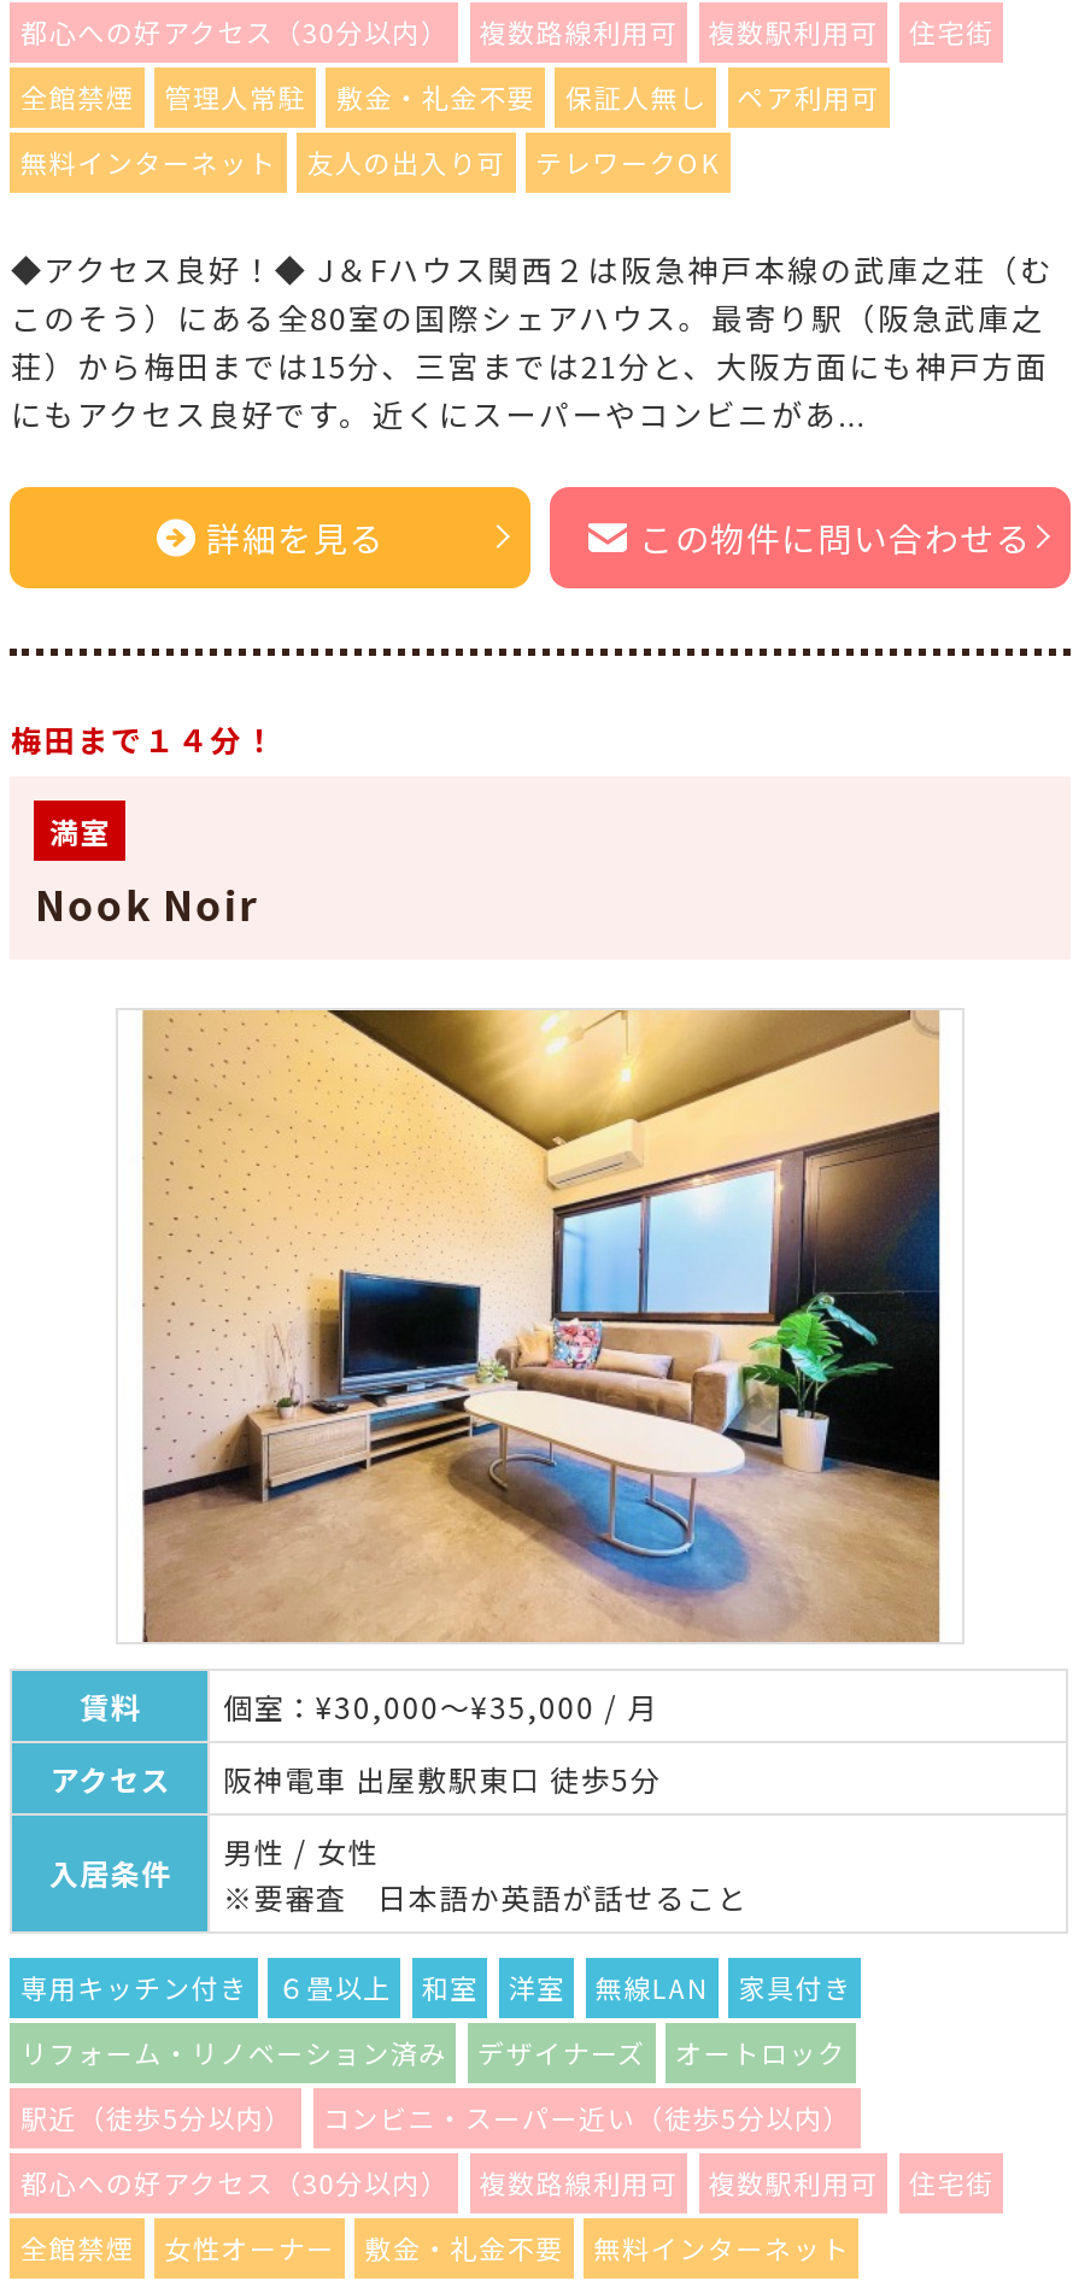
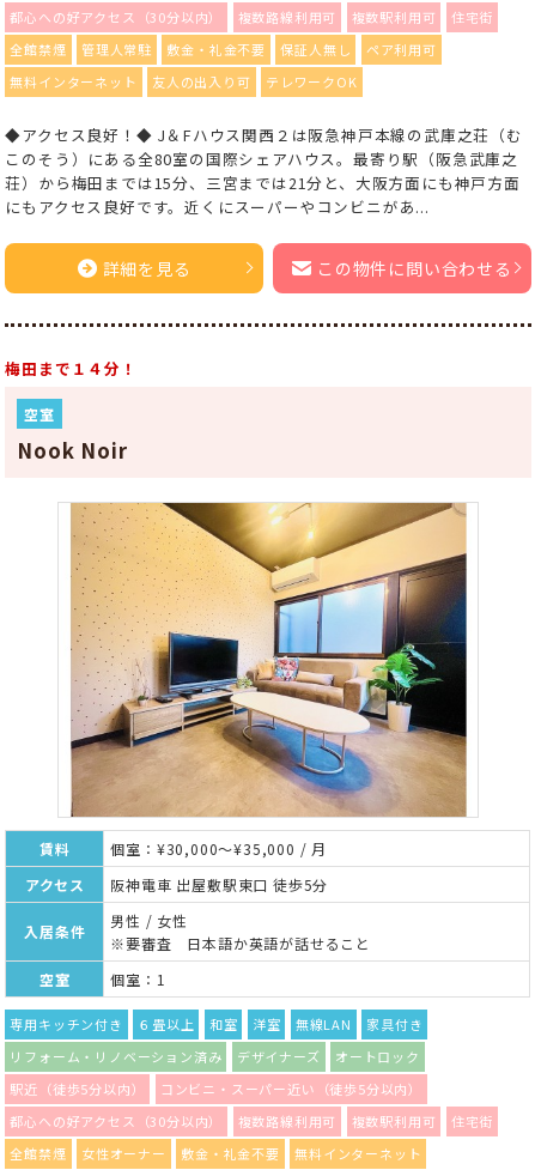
[49,810,111,851] 満室 -> [25,403,55,424] 空室
none -> [40,968,166,989] 空室 | 個室：1

